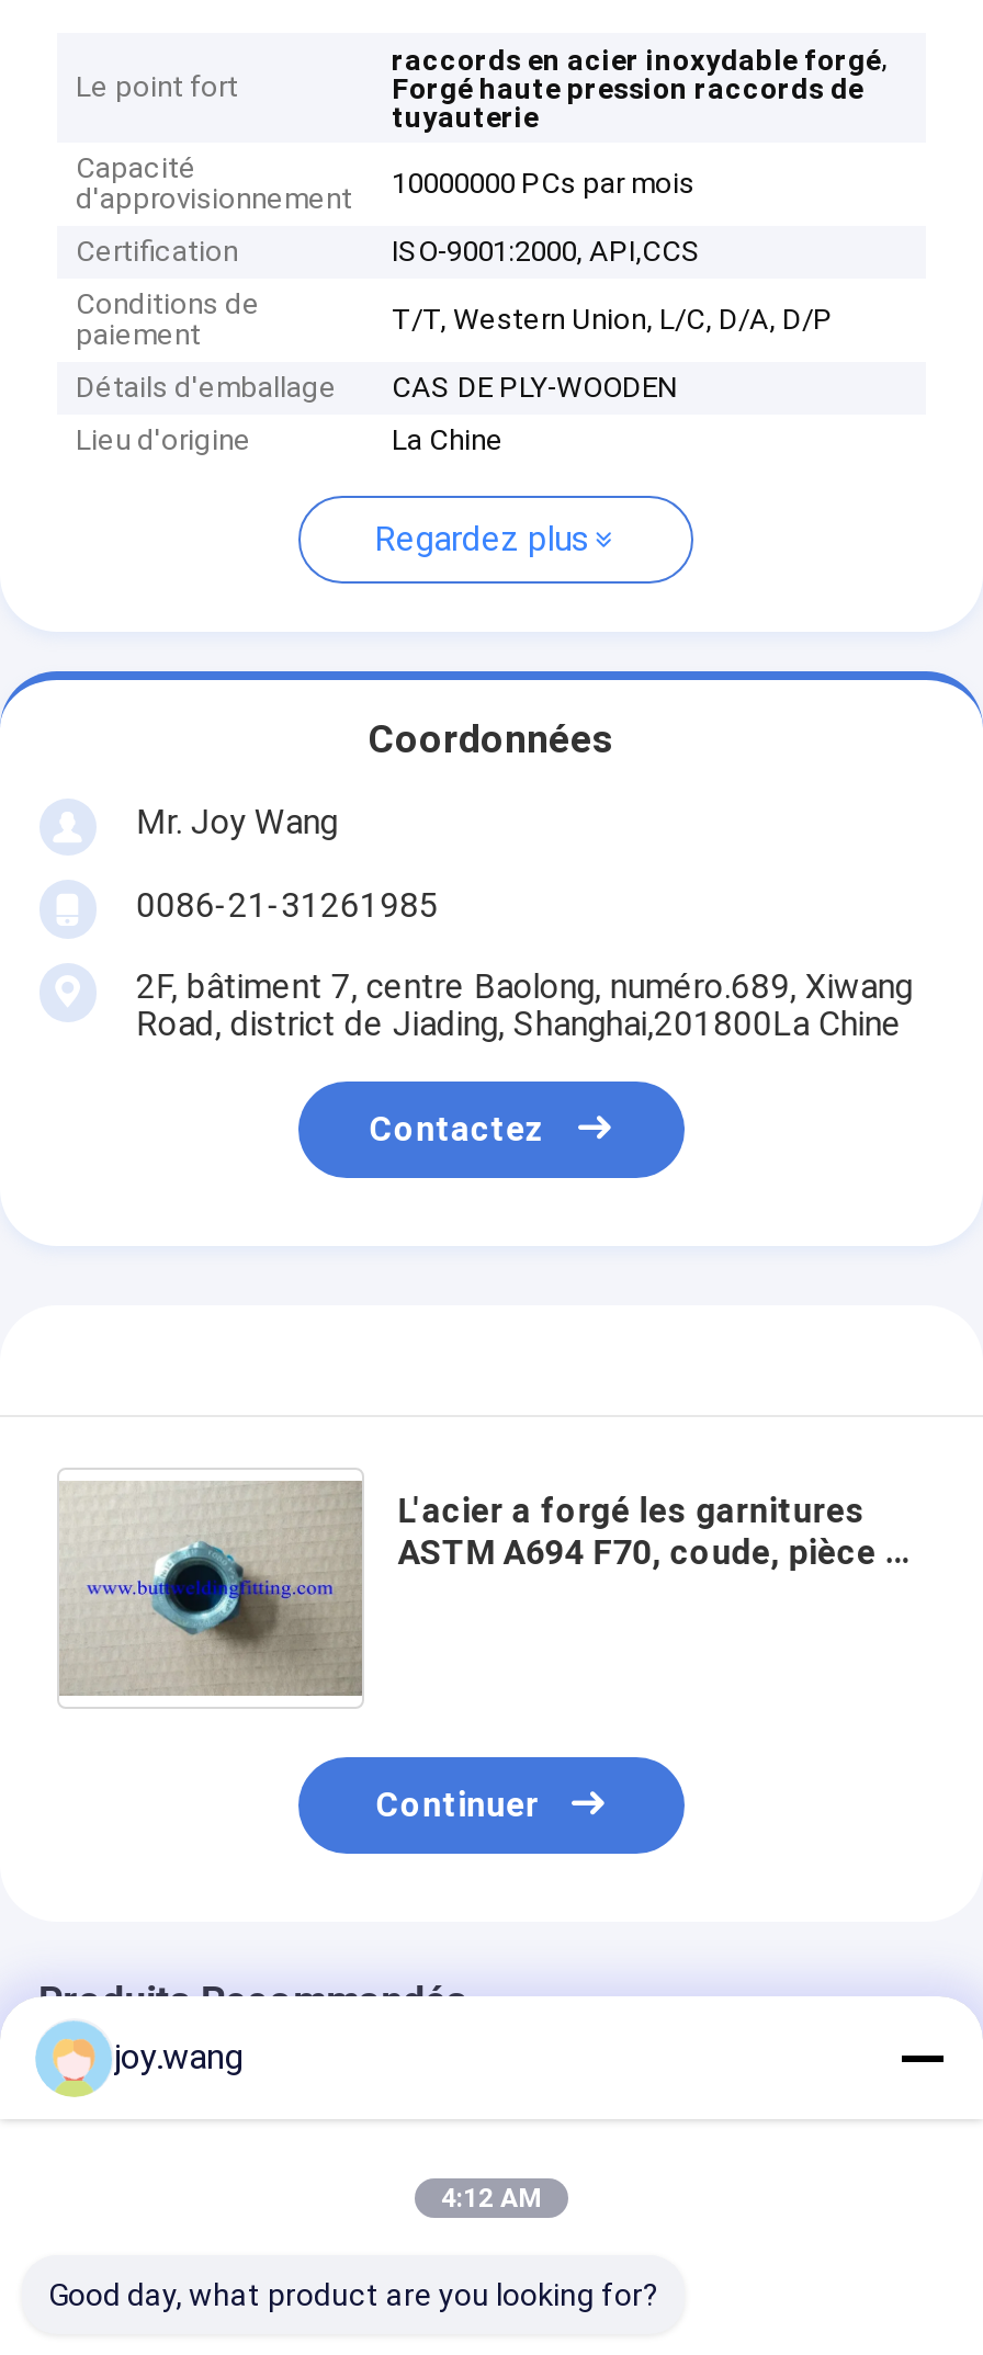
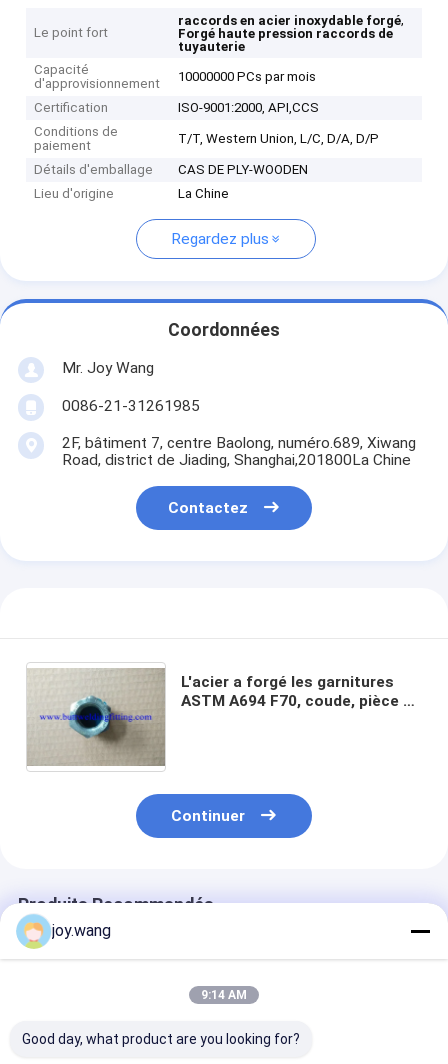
[441,2183,542,2214] 4:12 AM -> [201,988,247,1002] 9:14 AM

